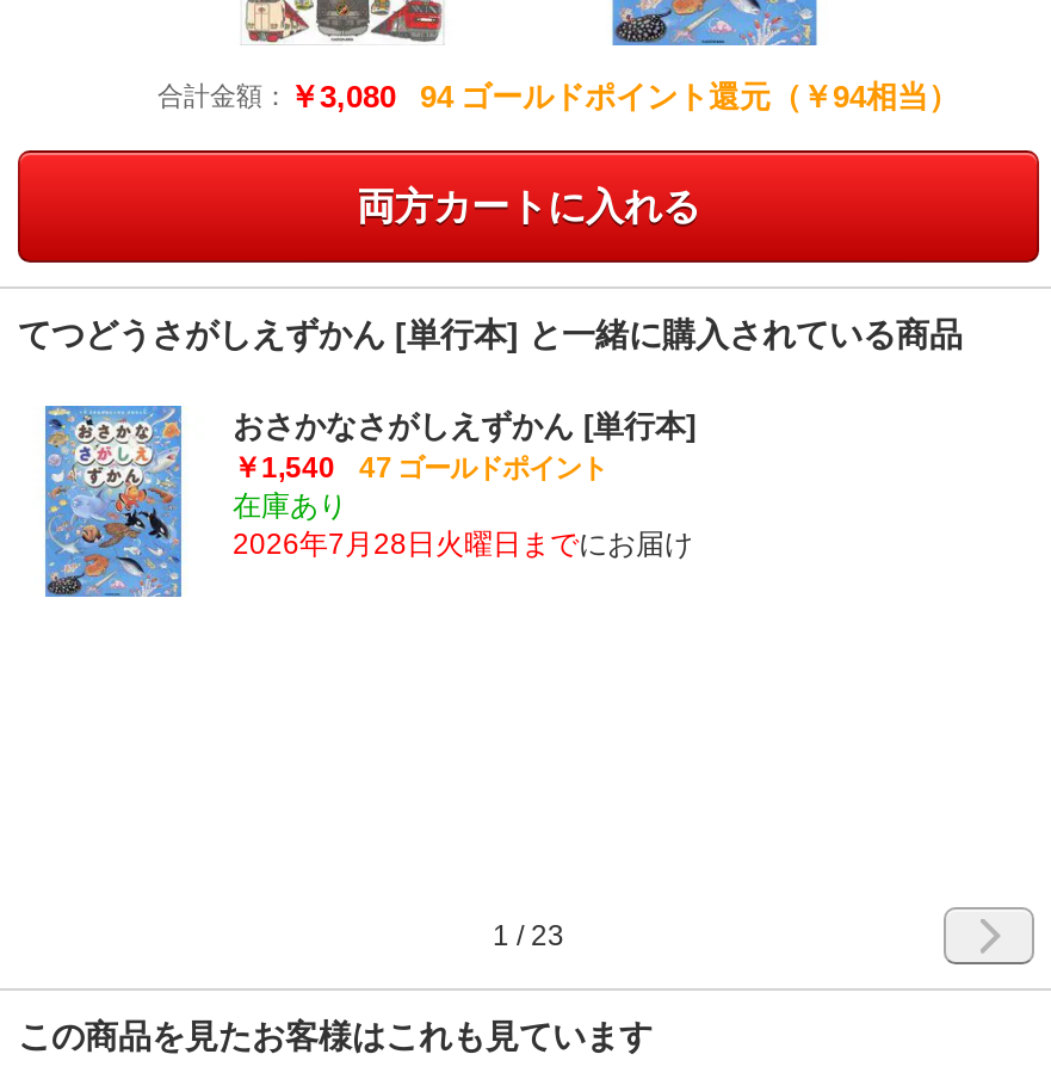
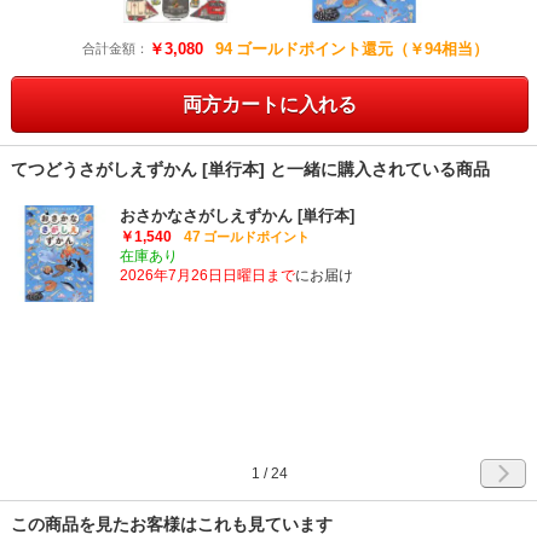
[233,528,693,561] 2026年7月28日火曜日までにお届け -> [120,267,353,284] 2026年7月26日日曜日までにお届け
[493,919,564,952] 1 / 23 -> [252,465,288,482] 1 / 24

